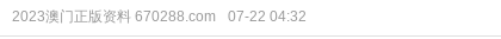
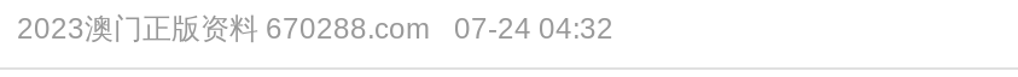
[12,8,307,25] 2023澳门正版资料 670288.com 07-22 04:32 -> [17,12,613,46] 2023澳门正版资料 670288.com 07-24 04:32

